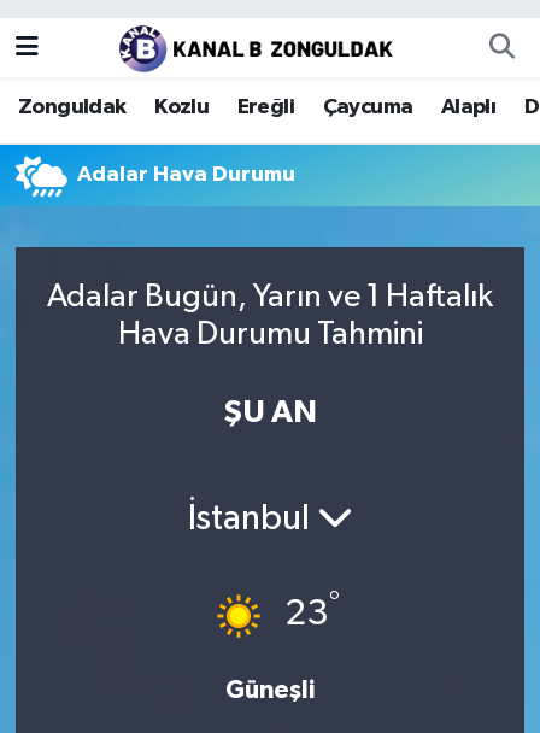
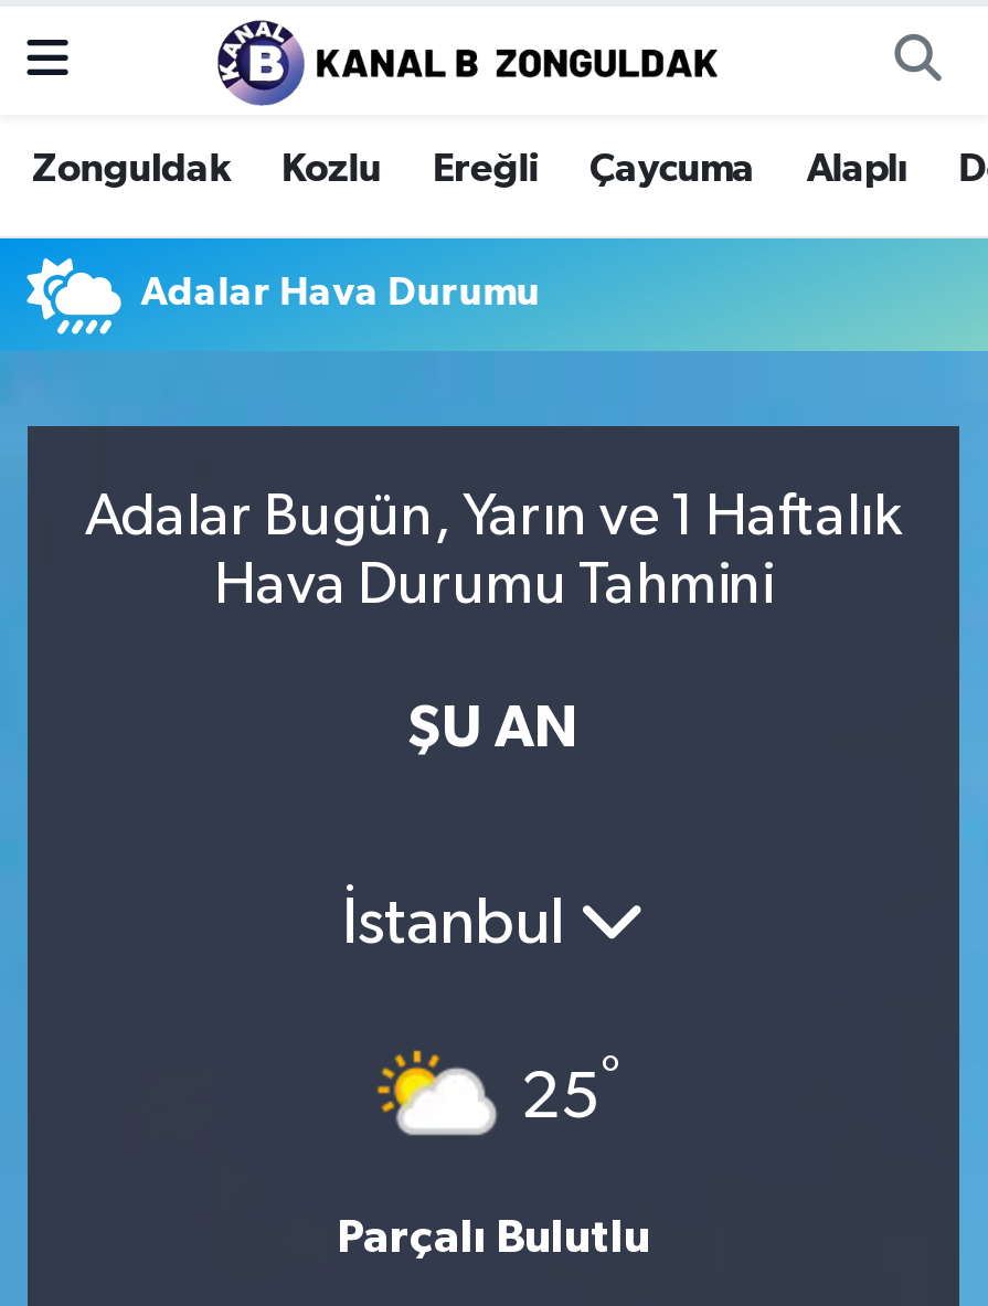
[207,588,340,639] [image] | 23° -> [376,1049,620,1139] [image] | 25°
[225,678,315,703] Güneşli -> [337,1215,650,1261] Parçalı Bulutlu

